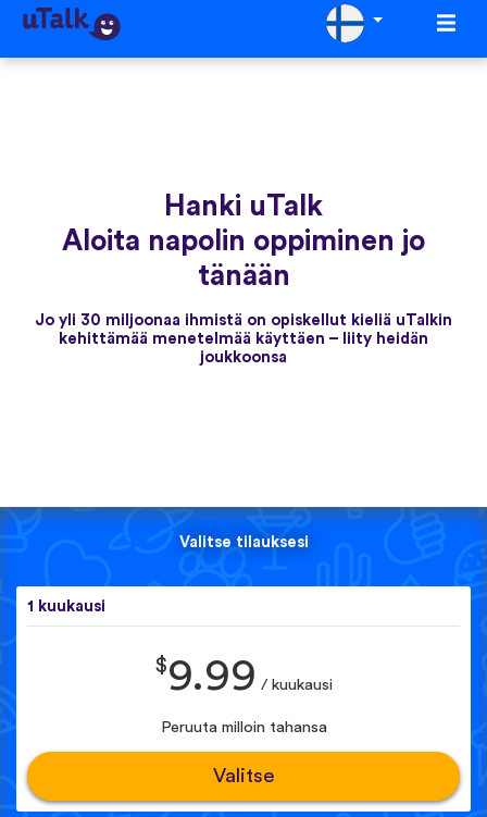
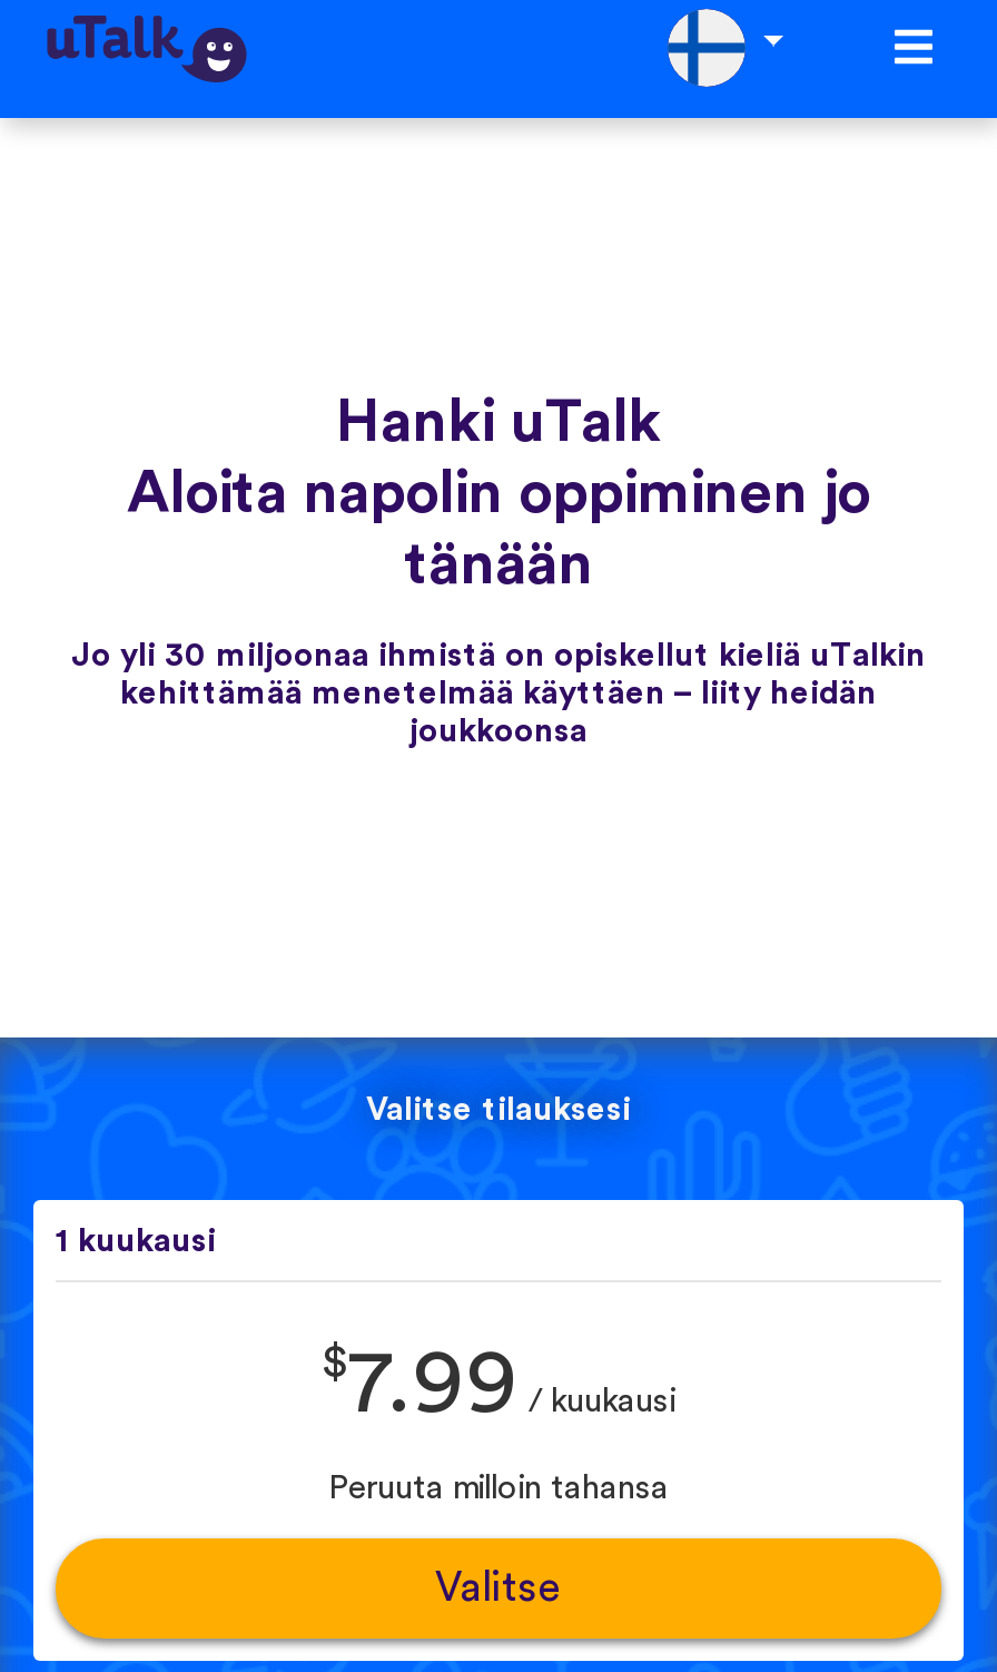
[154,655,333,698] $9.99 / kuukausi -> [322,1340,675,1429] $7.99 / kuukausi

